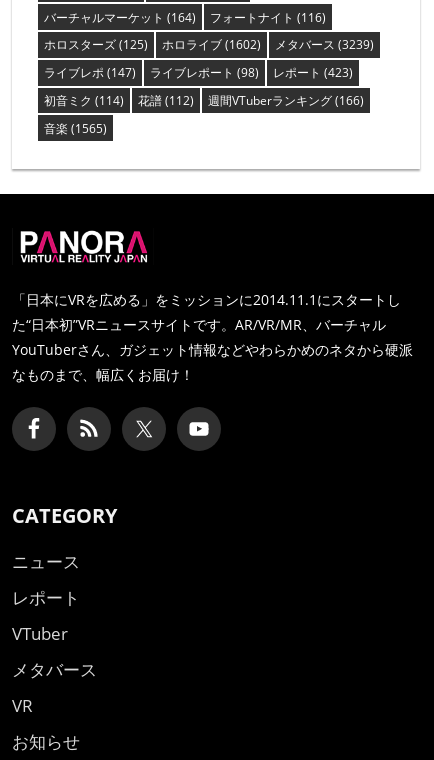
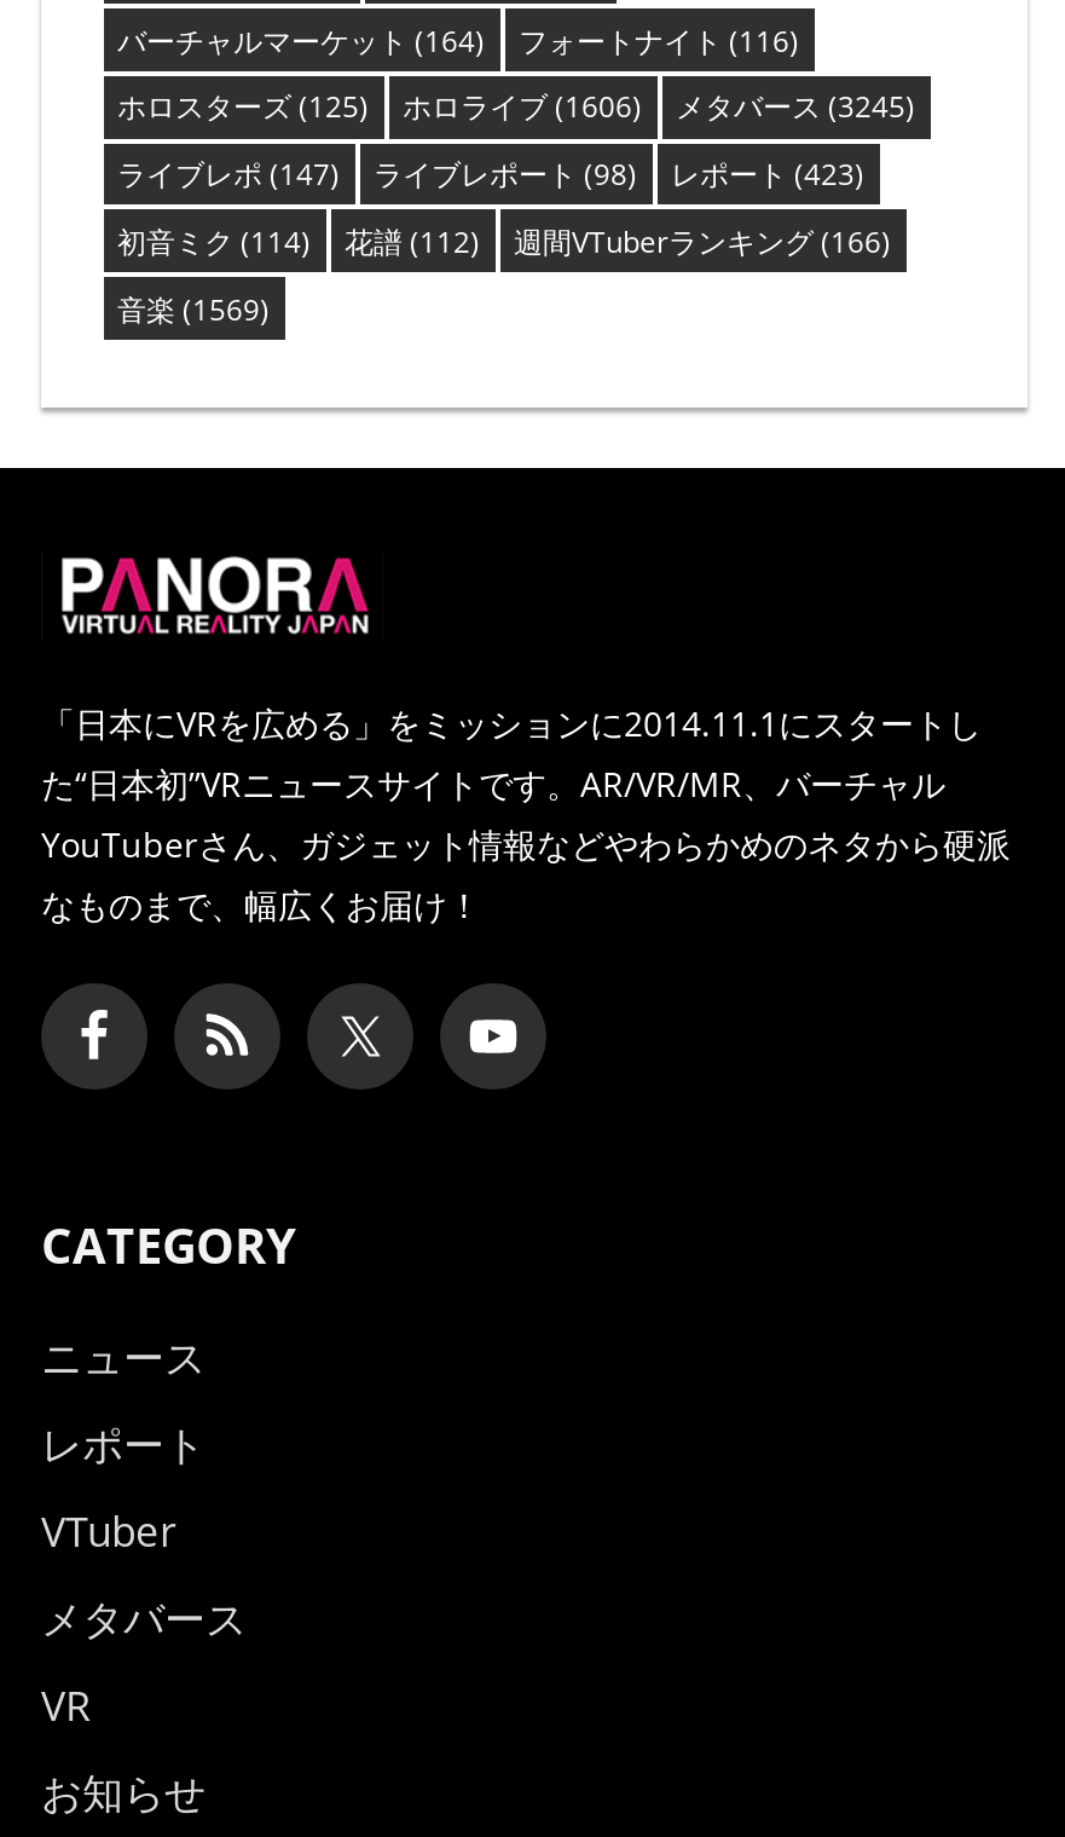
[161,36,260,53] ホロライブ(1602) -> [403,87,642,128] ホロライブ(1606)
[274,36,373,53] メタバース(3239) -> [676,87,915,128] メタバース(3245)
[43,120,106,137] 音楽(1565) -> [117,288,270,329] 音楽(1569)

